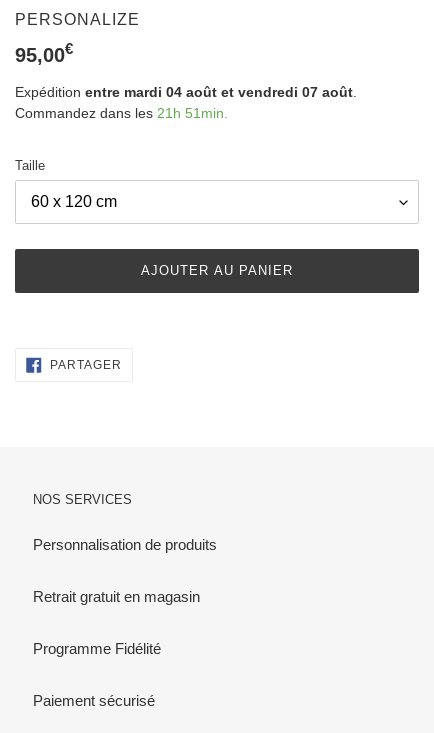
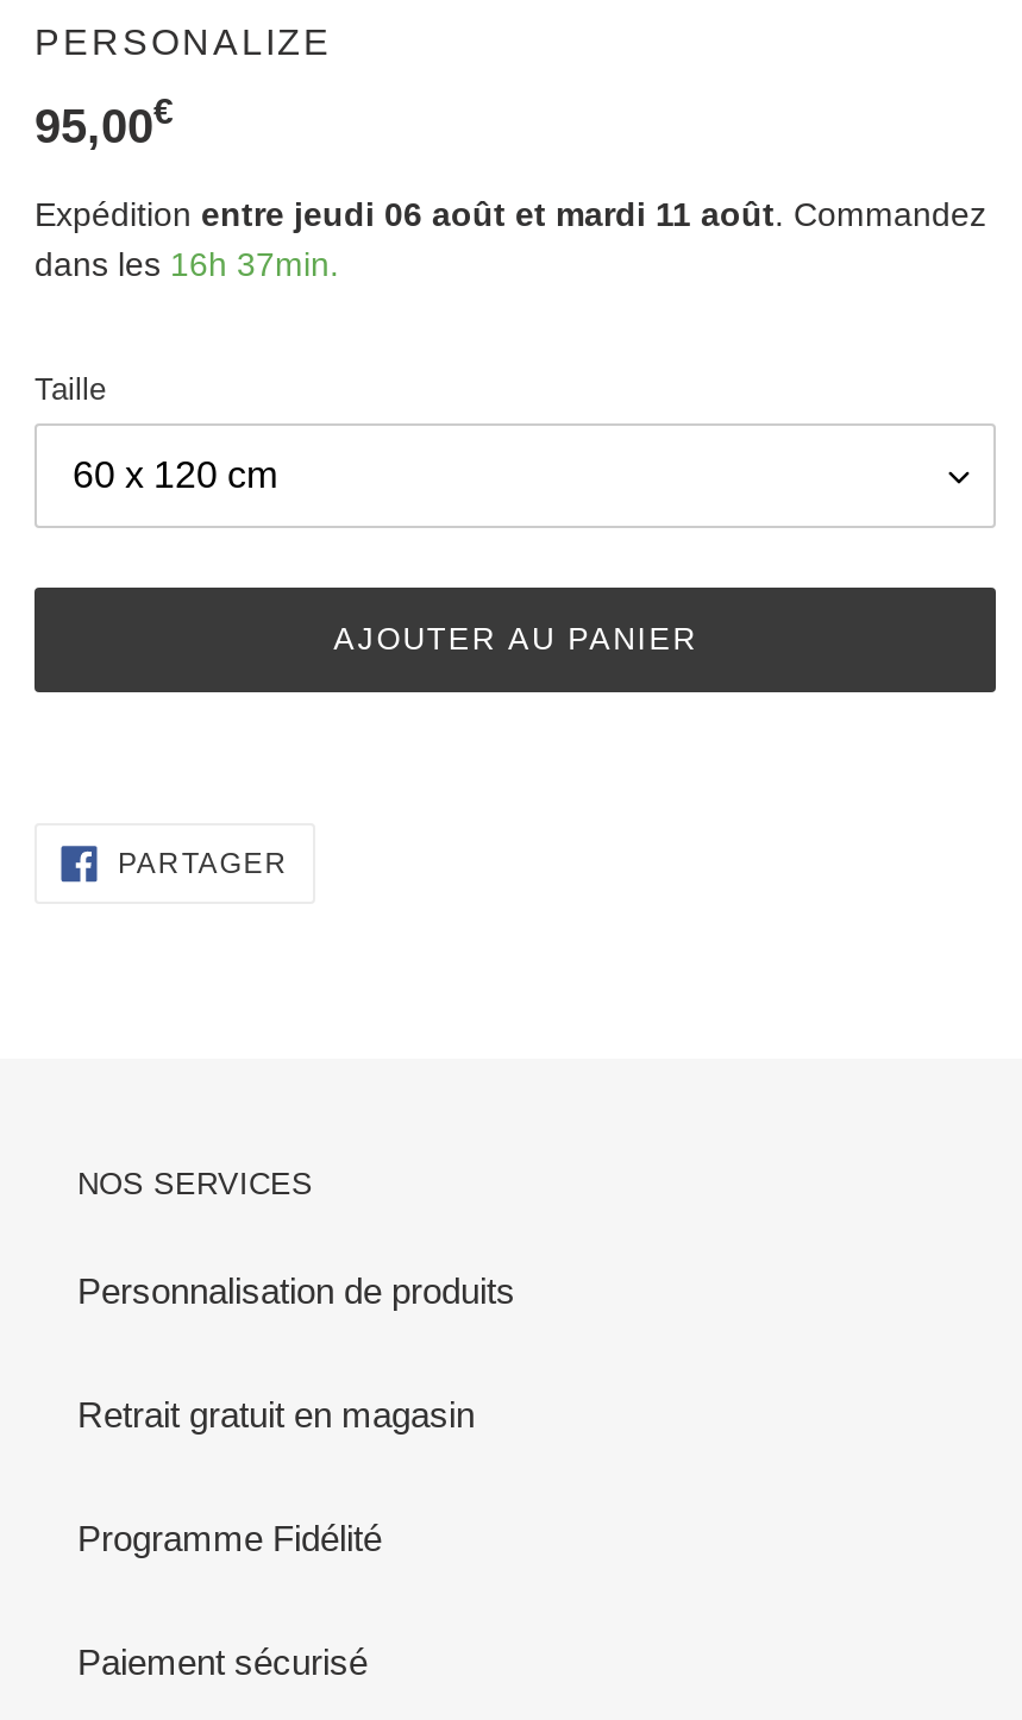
[15,84,361,121] Expédition entre mardi 04 août et vendredi 07 août. | Commandez dans les 21h 51min. -> [35,195,996,283] Expédition entre jeudi 06 août et mardi 11 août. Commandez | dans les 16h 37min.

